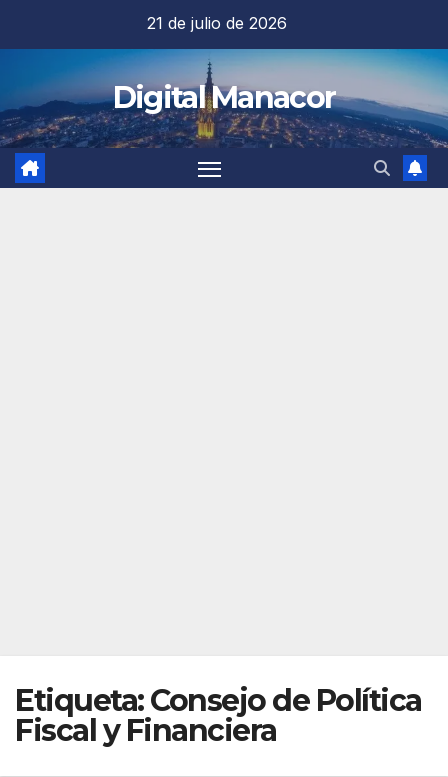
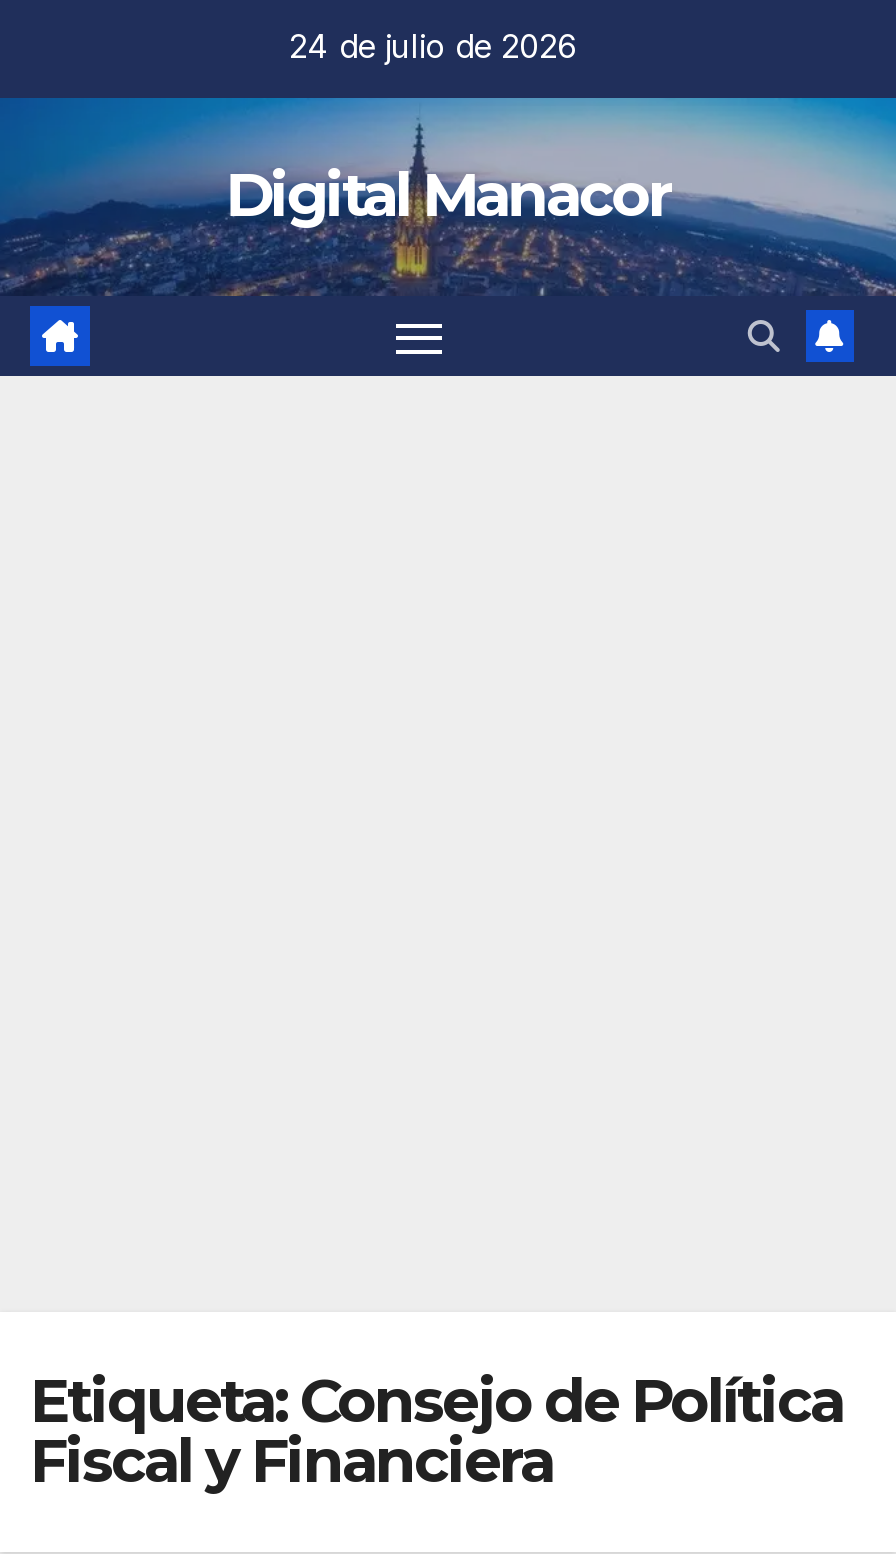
[146,13,286,33] 21 de julio de 2026 -> [289,26,577,66] 24 de julio de 2026

